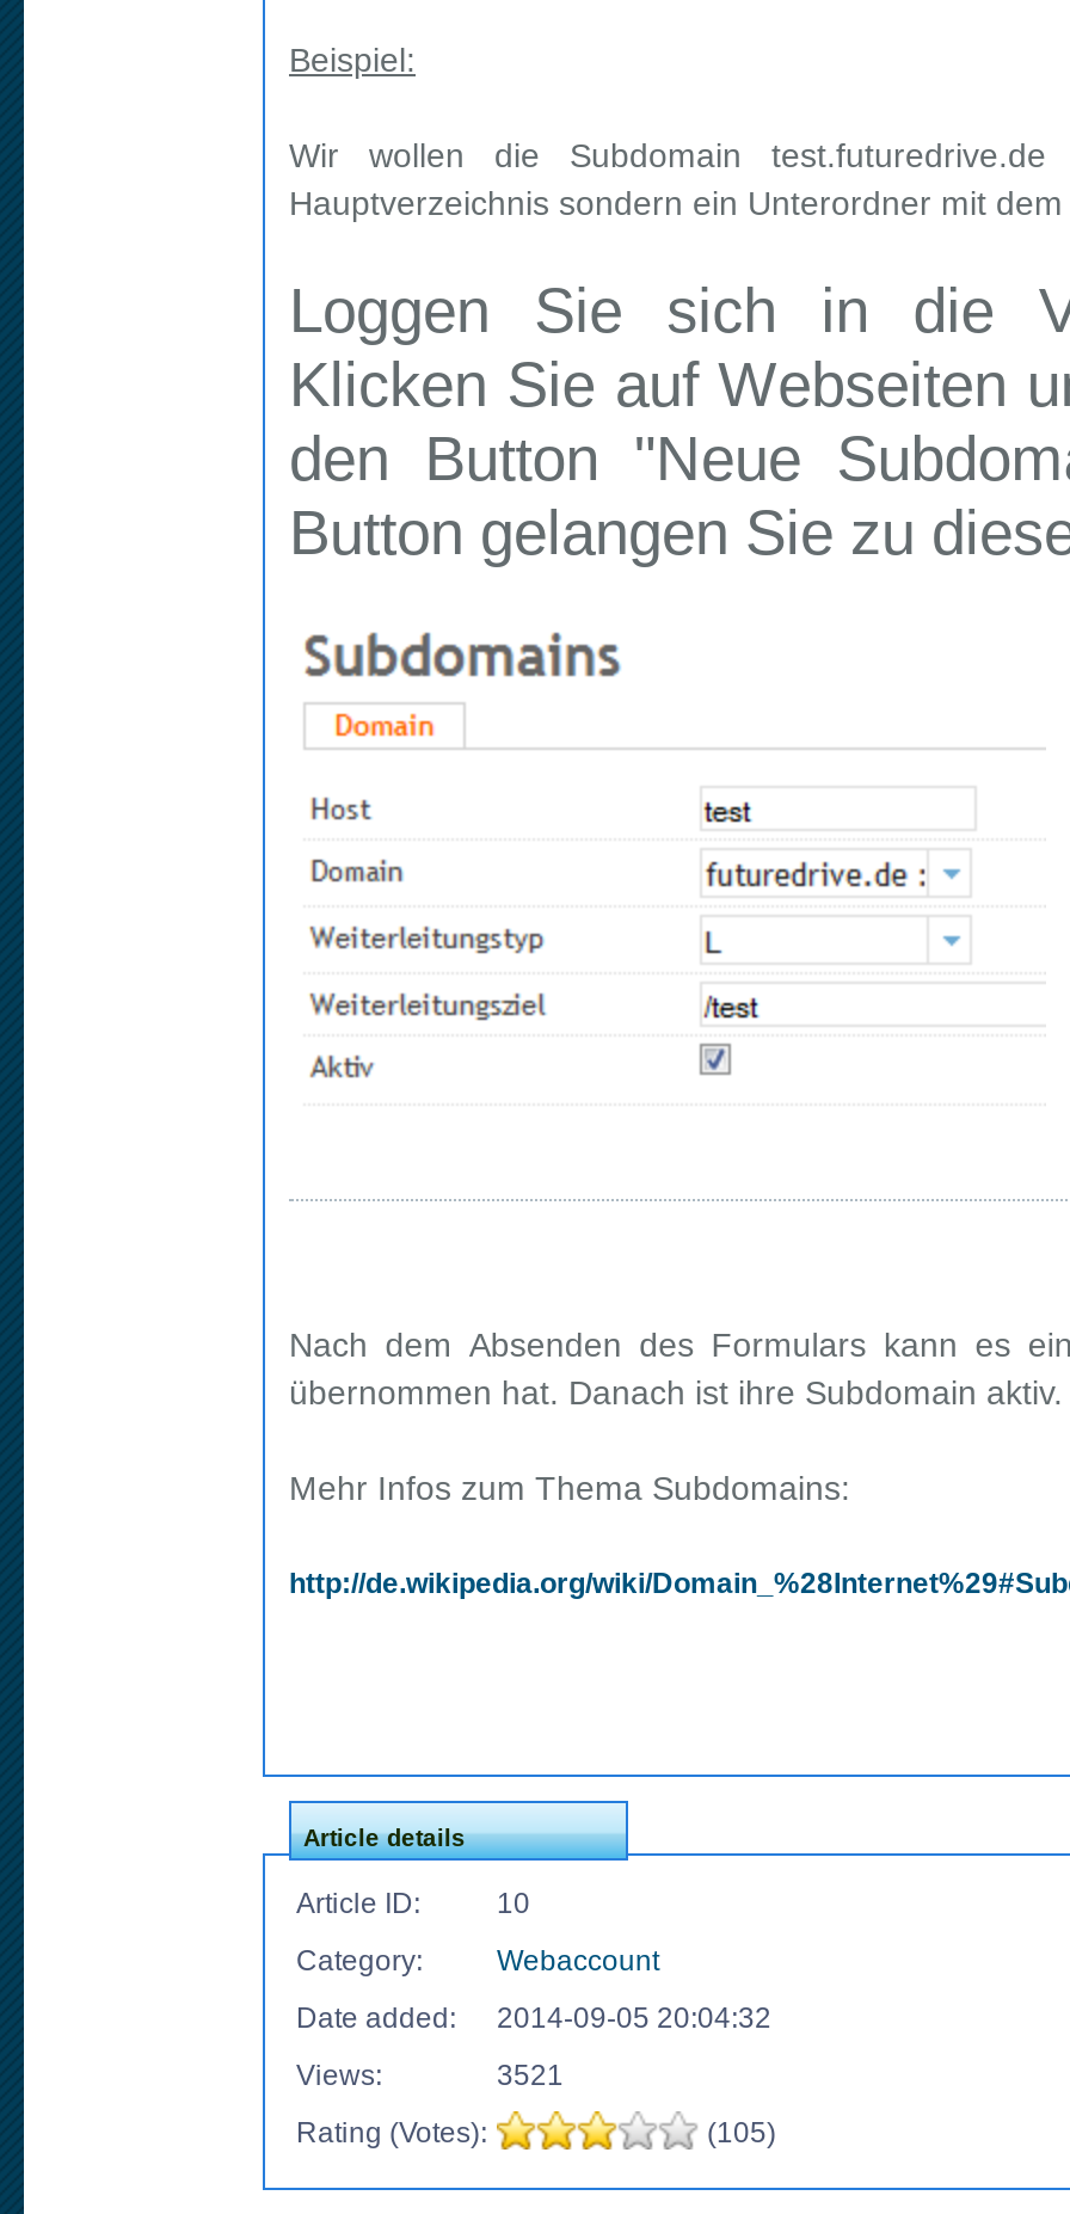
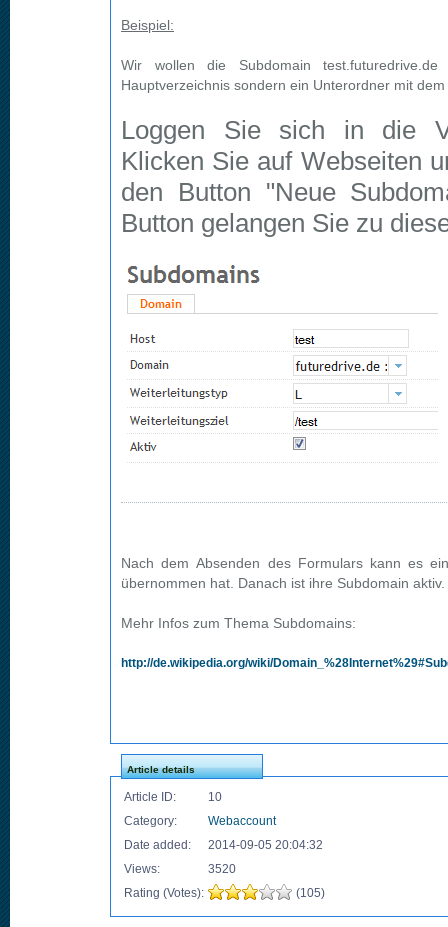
[497,2059,564,2092] 3521 -> [208,862,236,876] 3520

